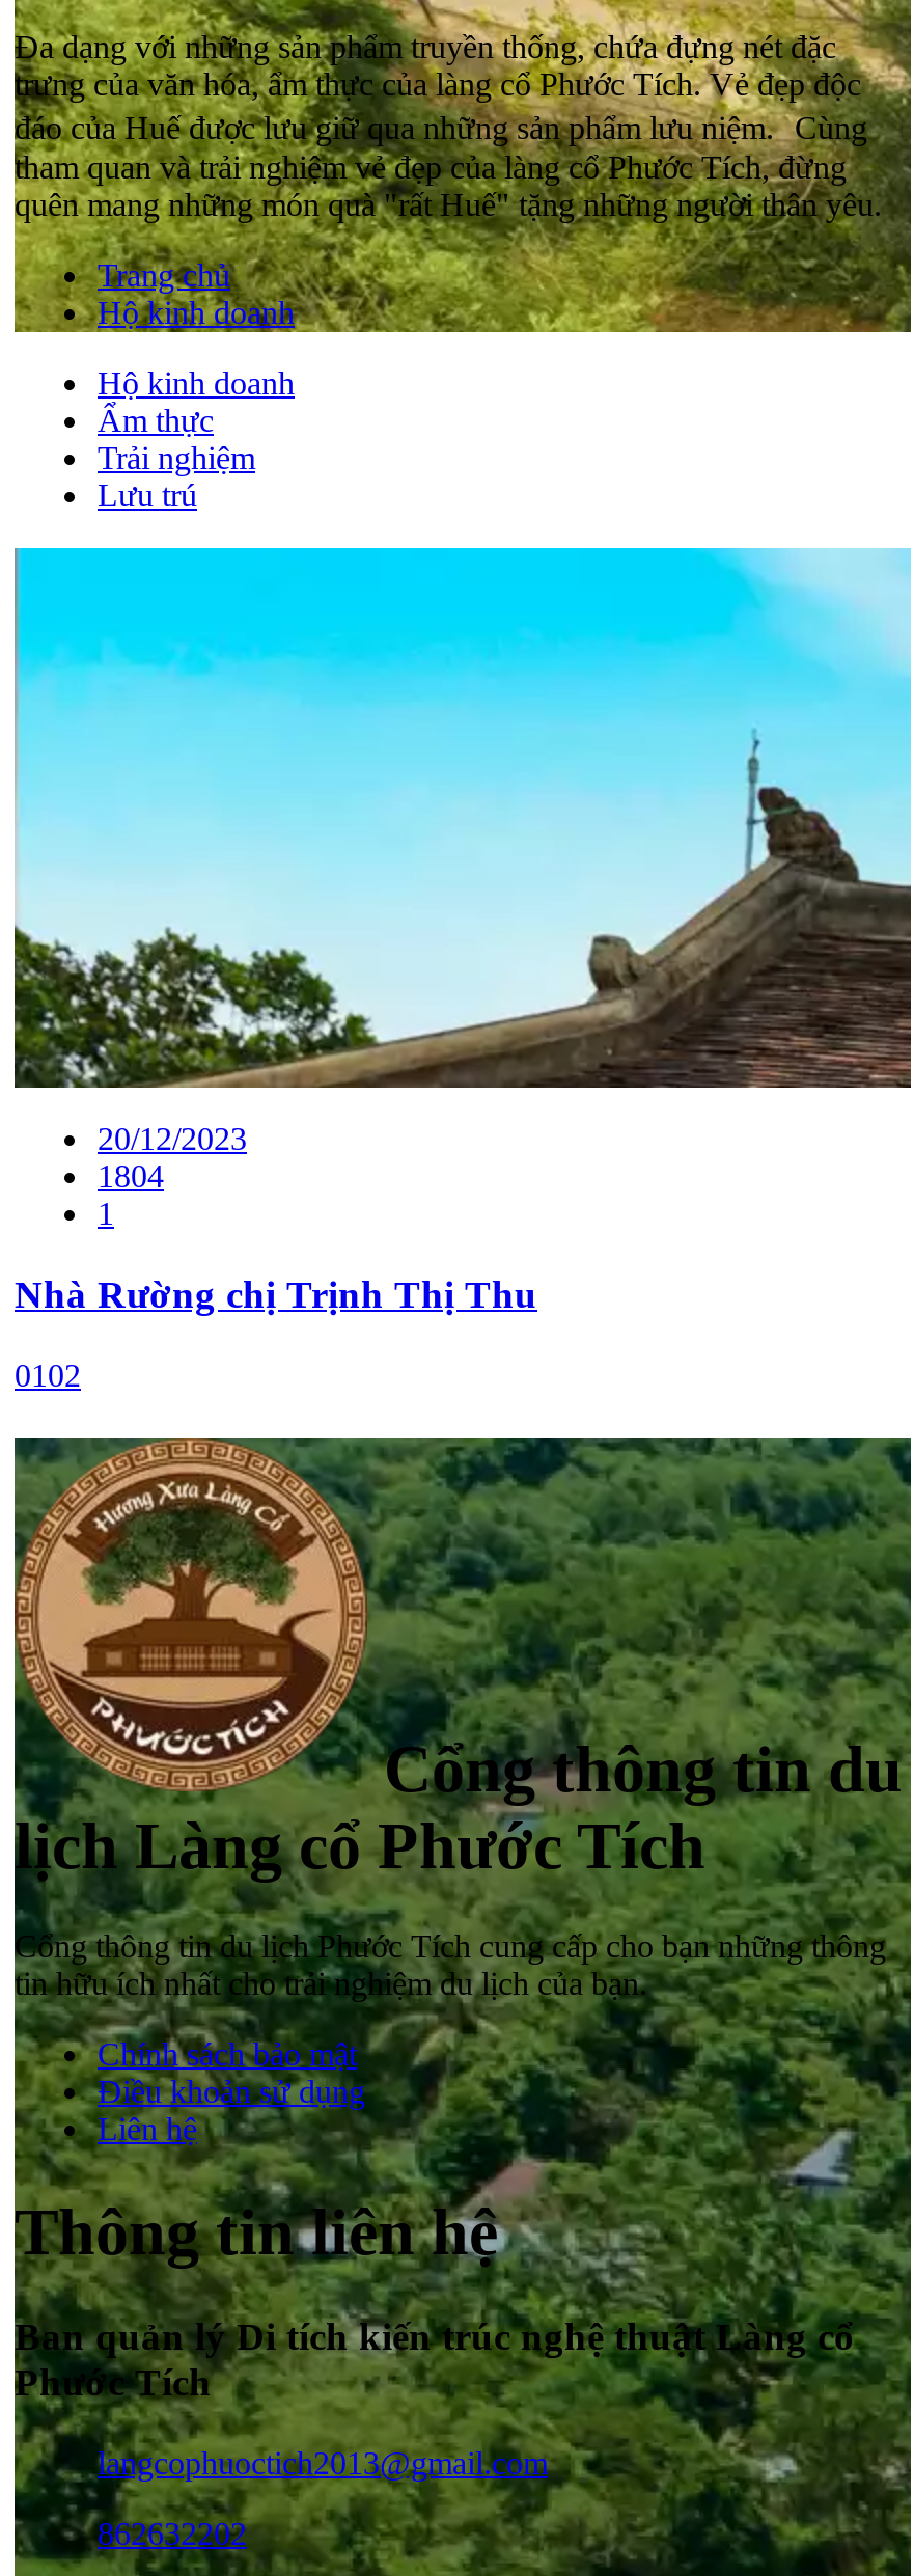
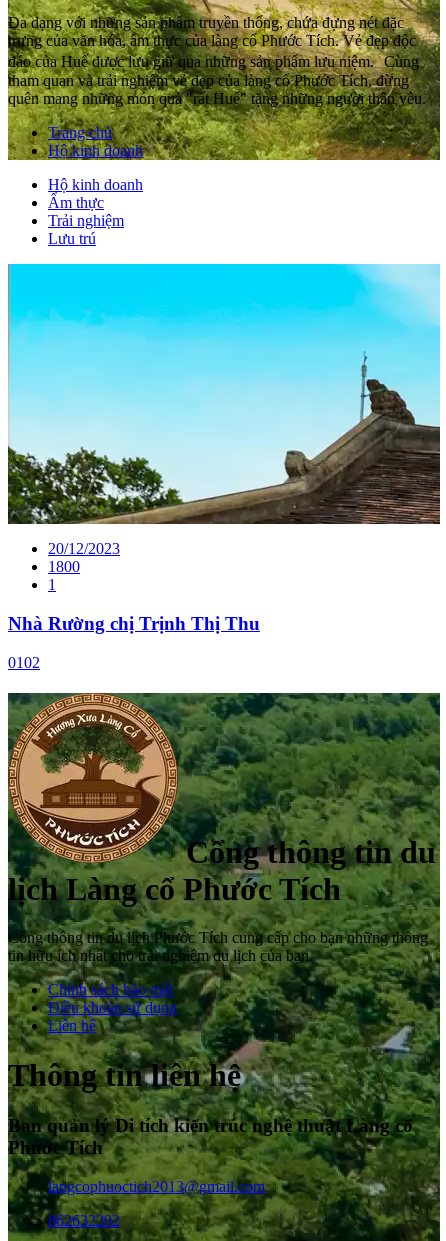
[98,1158,164,1194] 1804 -> [48,558,80,575] 1800

